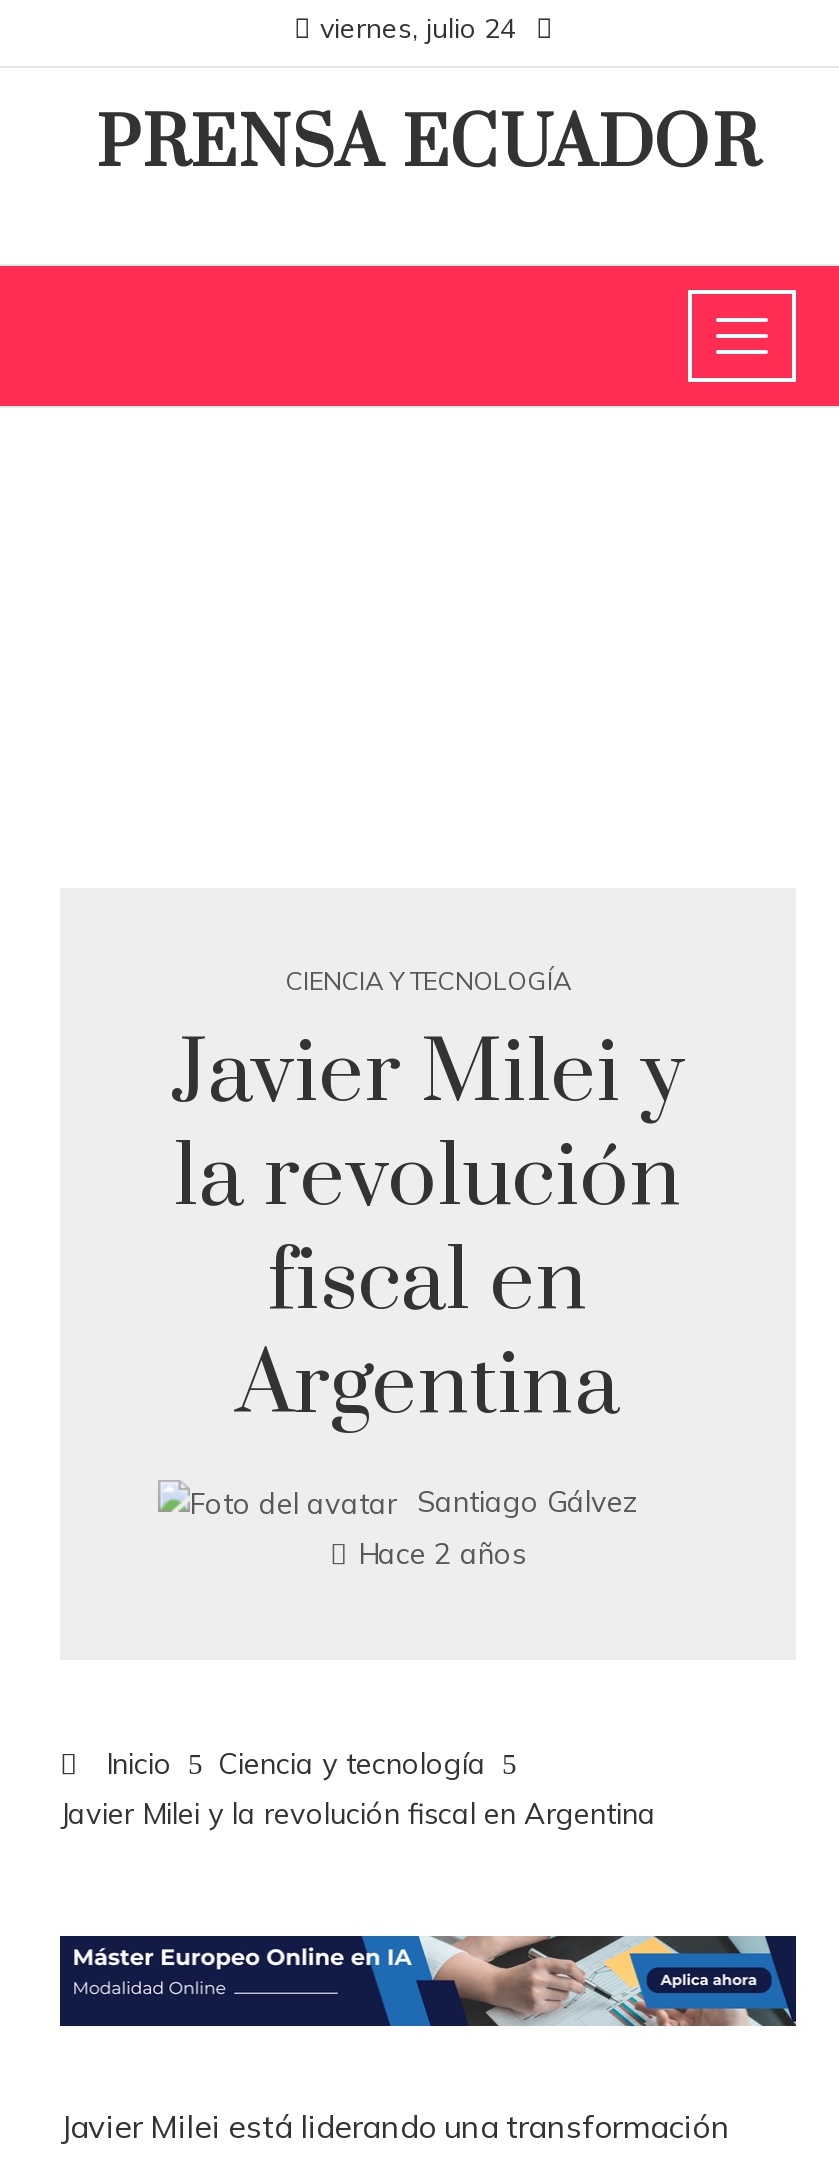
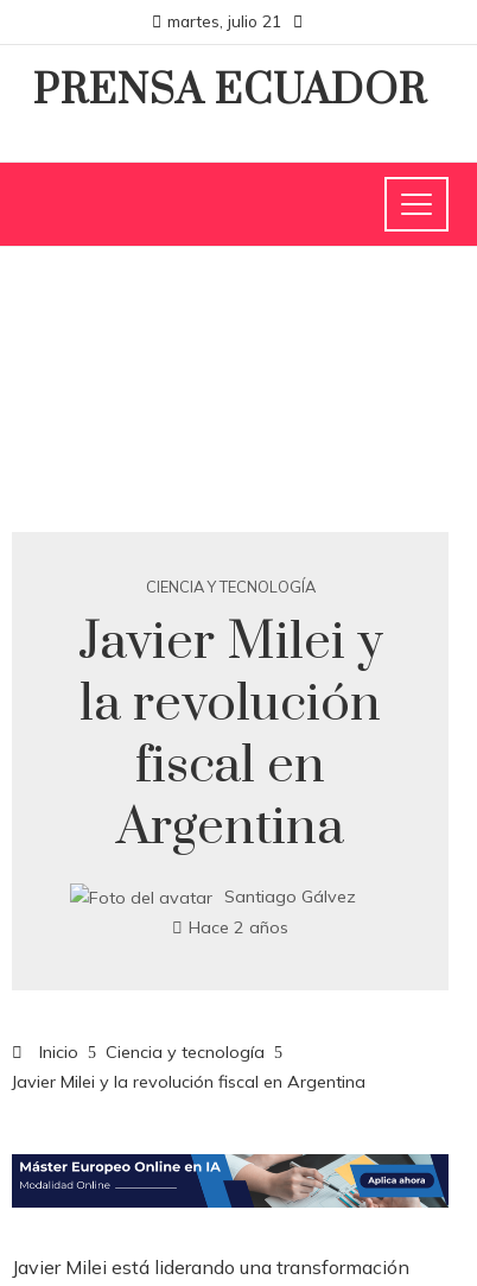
[320,10,516,44] viernes, julio 24 -> [167,11,281,31] martes, julio 21

